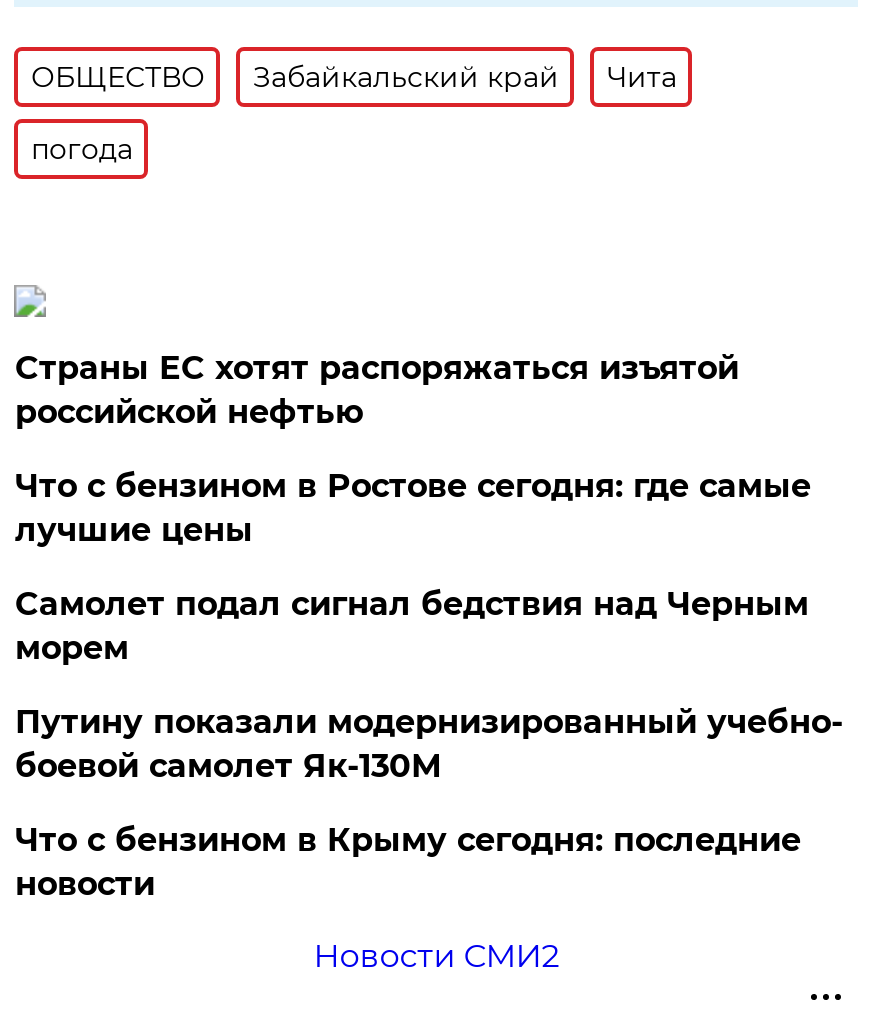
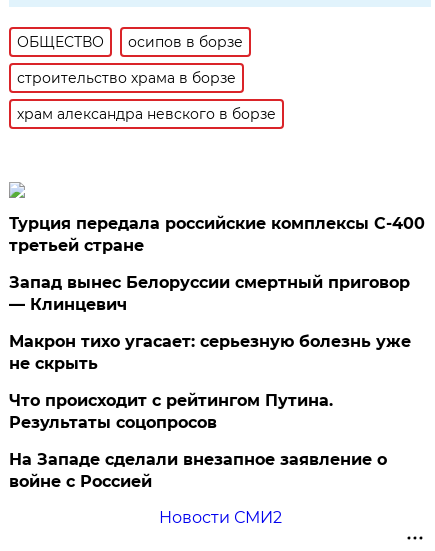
[31,59,677,167] Забайкальский край | Чита | погода -> [17,33,276,123] осипов в борзе | строительство храма в борзе | храм александра невского в борзе
[15,349,843,903] Страны ЕС хотят распоряжаться изъятой | российской нефтью | Что с бензином в Ростове сегодня: где самые | лучшие цены | Самолет подал сигнал бедствия над Черным | морем | Путину показали модернизированный учебно- | боевой самолет Як-130М | Что с бензином в Крыму сегодня: последние | новости -> [9,214,425,491] Турция передала российские комплексы С-400 | третьей стране | Запад вынес Белоруссии смертный приговор | — Клинцевич | Макрон тихо угасает: серьезную болезнь уже | не скрыть | Что происходит с рейтингом Путина. | Результаты соцопросов | На Западе сделали внезапное заявление о | войне с Россией

